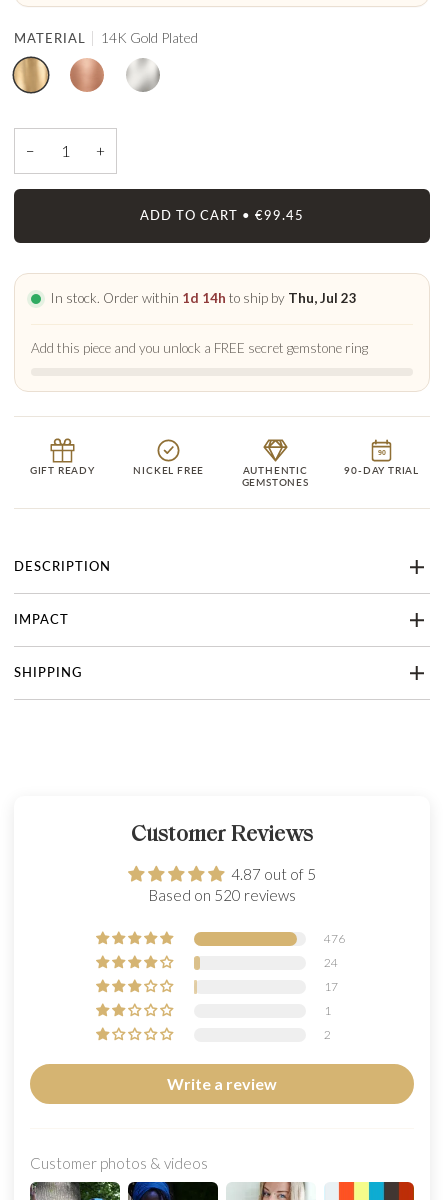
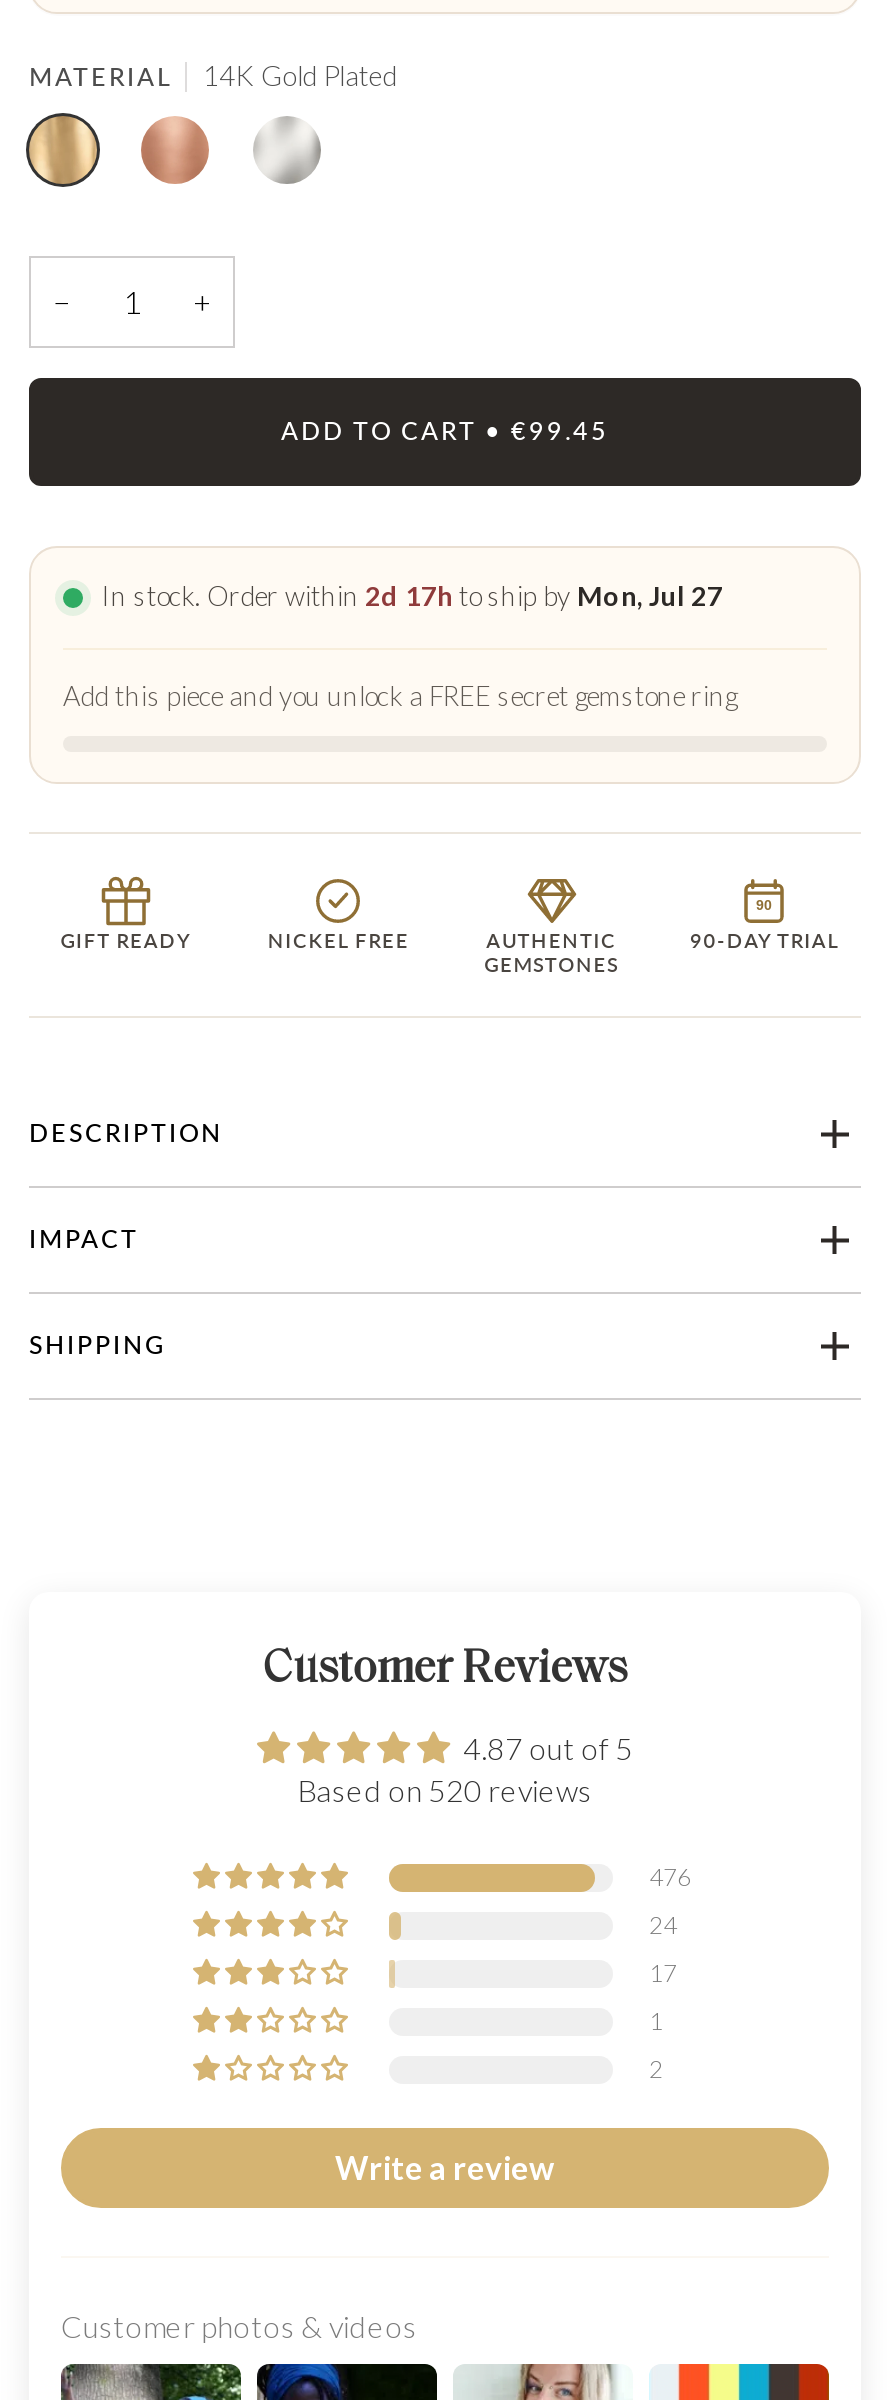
[50,290,357,306] In stock. Order within 1d 14h to ship by Thu, Jul 23 -> [101,580,723,612] In stock. Order within 2d 17h to ship by Mon, Jul 27

